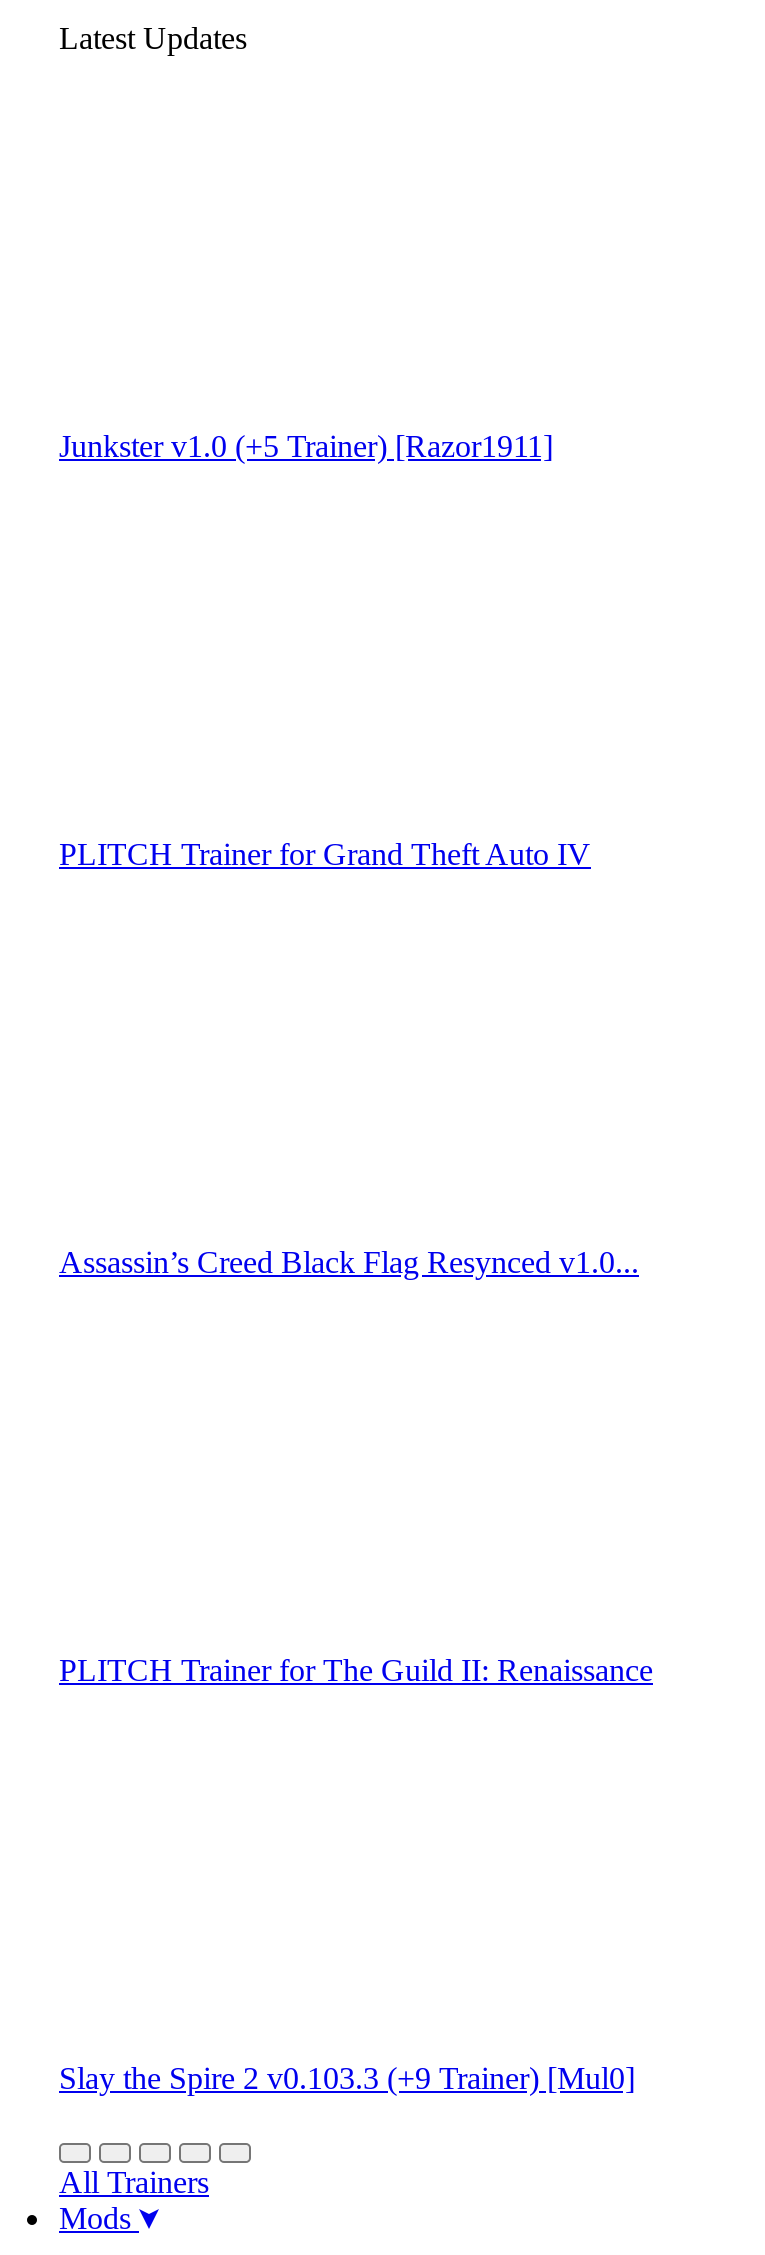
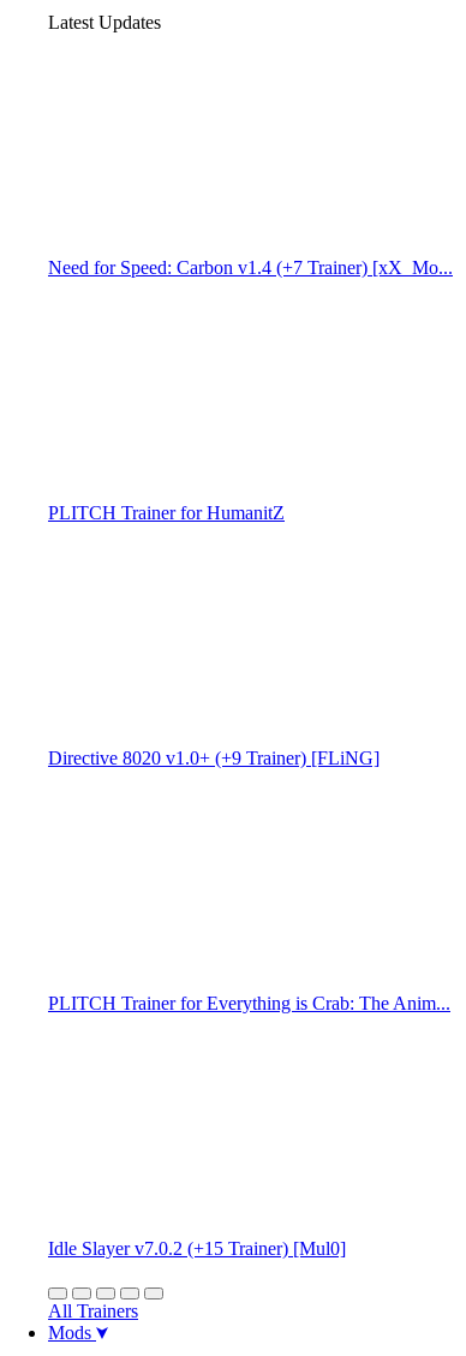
[59,429,553,463] Junkster v1.0 (+5 Trainer) [Razor1911] -> [48,257,453,278] Need for Speed: Carbon v1.4 (+7 Trainer) [xX_Mo...
[59,837,591,871] PLITCH Trainer for Grand Theft Auto IV -> [48,502,285,523] PLITCH Trainer for HumanitZ
[59,1245,639,1279] Assassin’s Creed Black Flag Resynced v1.0... -> [48,748,380,768] Directive 8020 v1.0+ (+9 Trainer) [FLiNG]
[59,1653,653,1687] PLITCH Trainer for The Guild II: Renaissance -> [48,993,450,1013] PLITCH Trainer for Everything is Crab: The Anim...
[59,2061,635,2095] Slay the Spire 2 v0.103.3 (+9 Trainer) [Mul0] -> [48,1238,346,1259] Idle Slayer v7.0.2 (+15 Trainer) [Mul0]

